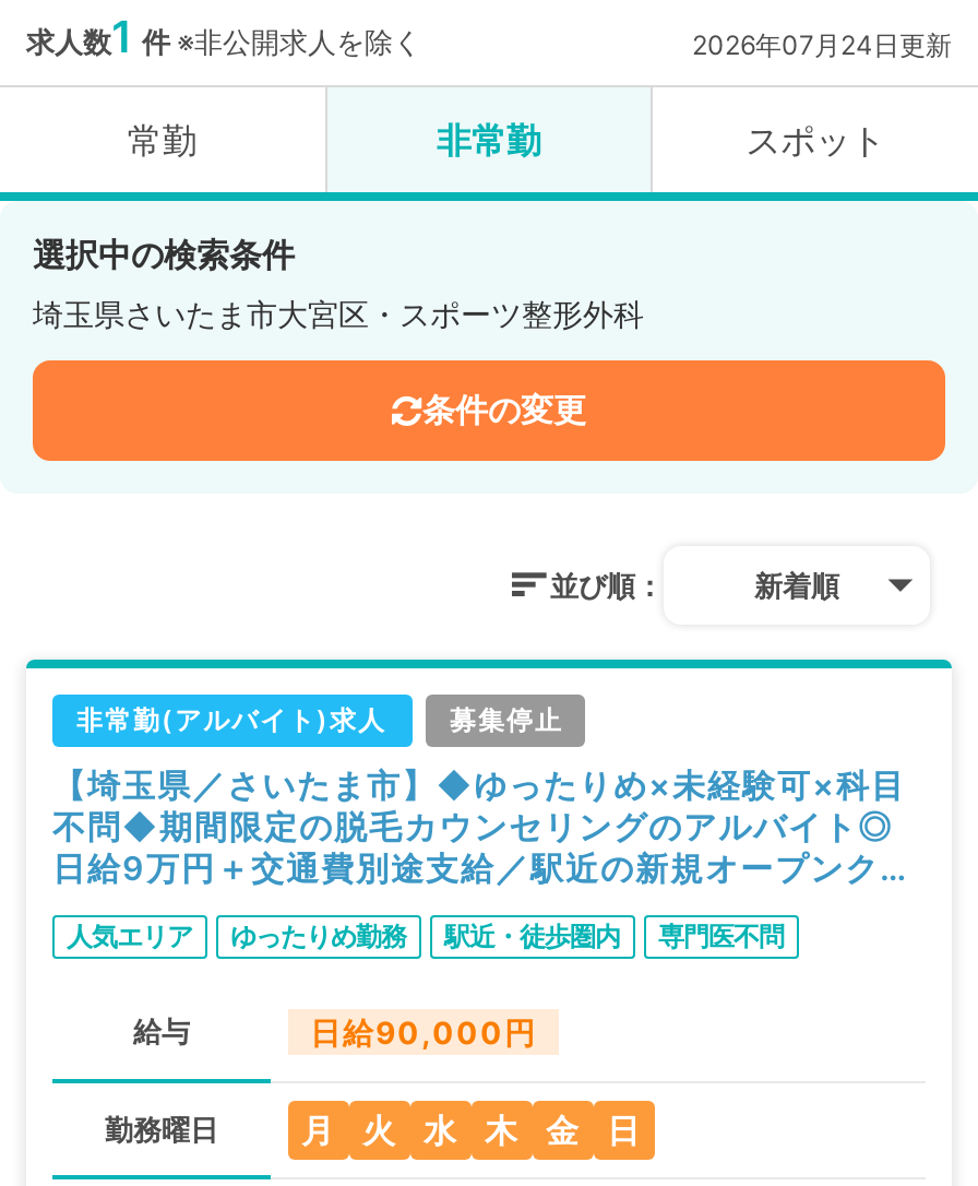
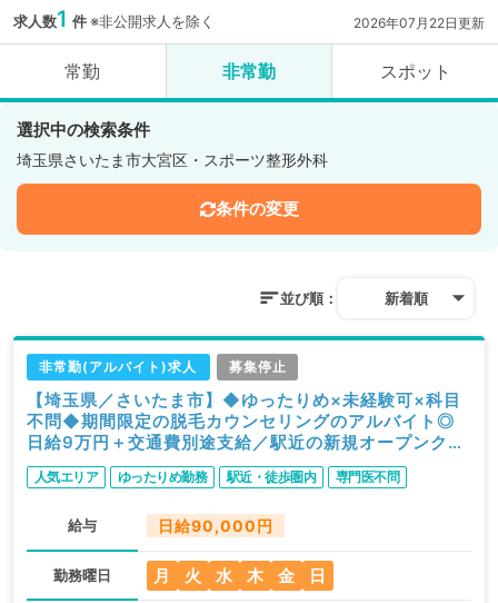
[692,28,952,61] 2026年07月24日更新 -> [353,14,485,31] 2026年07月22日更新

